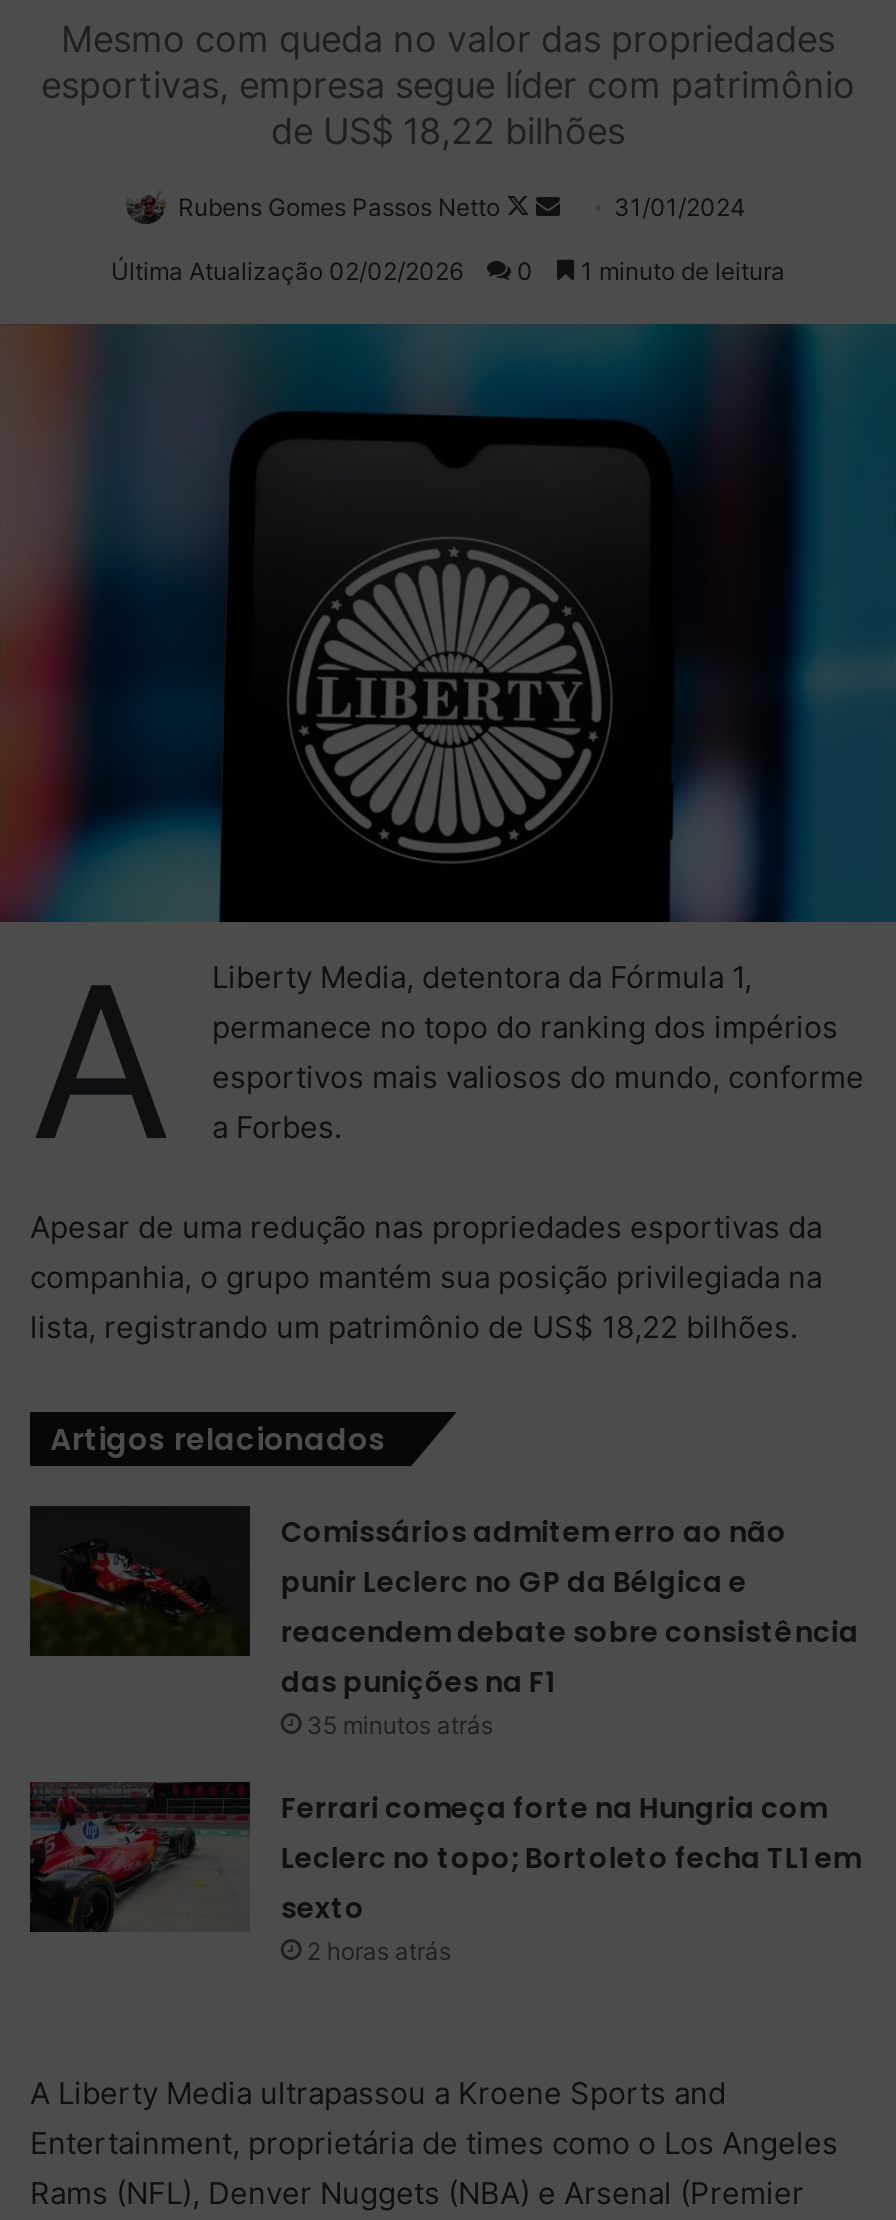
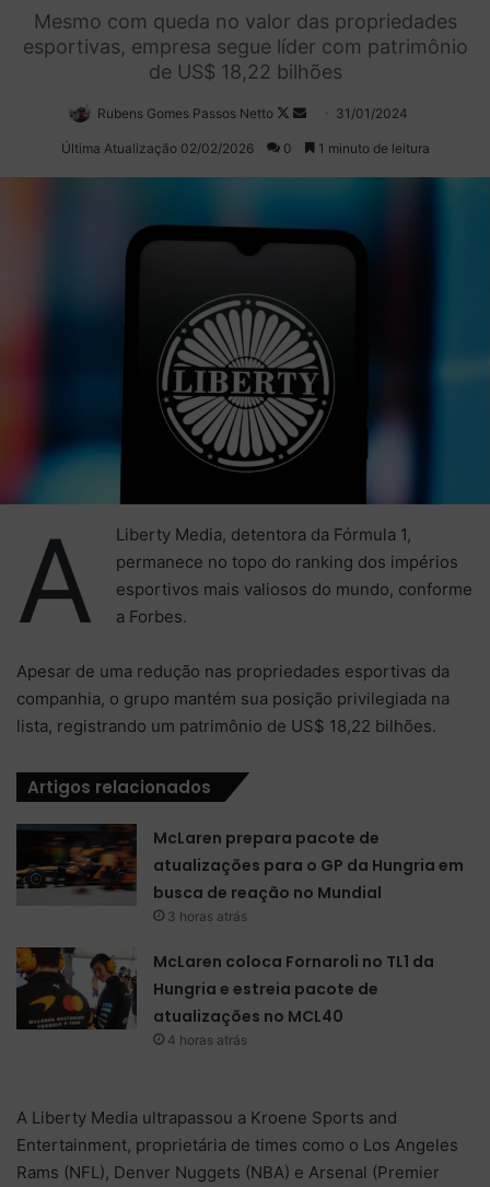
[28,1506,859,1740] [image] | Comissários admitem erro ao não | punir Leclerc no GP da Bélgica e | reacendem debate sobre consistência | das punições na F1 | 35 minutos atrás -> [16,824,464,924] [image] | McLaren prepara pacote de | atualizações para o GP da Hungria em | busca de reação no Mundial | 3 horas atrás
[28,1780,861,1966] [image] | Ferrari começa forte na Hungria com | Leclerc no topo; Bortoleto fecha TL1 em | sexto | 2 horas atrás -> [15,946,435,1048] [image] | McLaren coloca Fornaroli no TL1 da | Hungria e estreia pacote de | atualizações no MCL40 | 4 horas atrás

